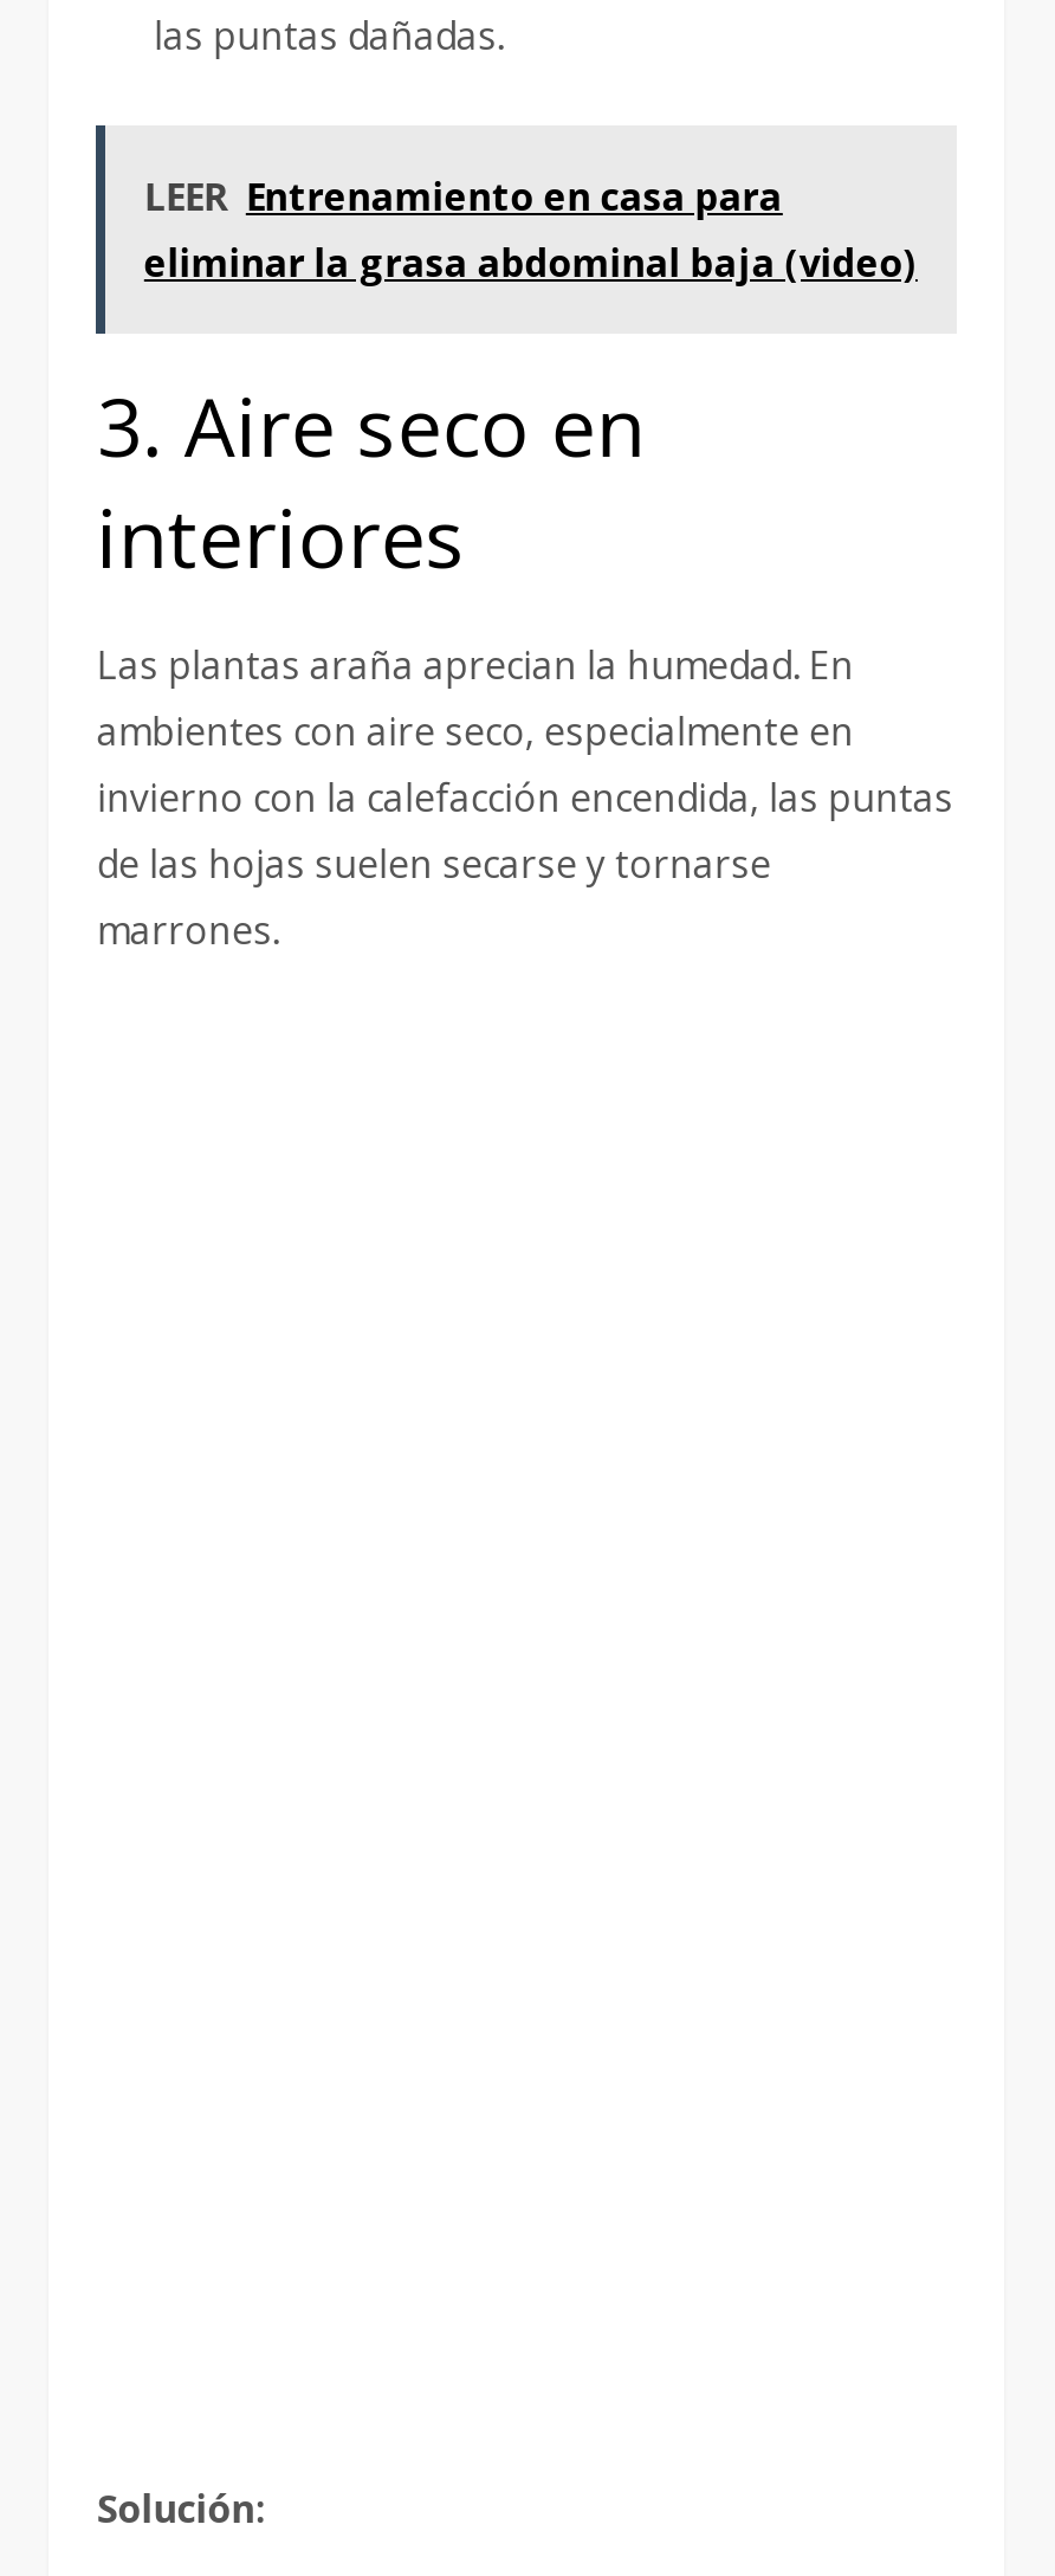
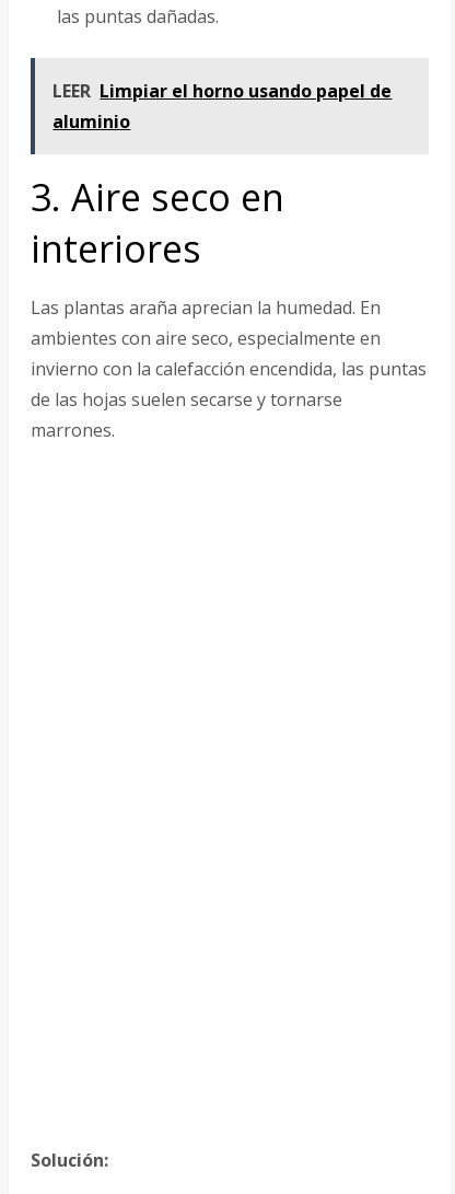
[144,171,918,289] LEER Entrenamiento en casa para | eliminar la grasa abdominal baja (video) -> [53,79,392,134] LEER Limpiar el horno usando papel de | aluminio

